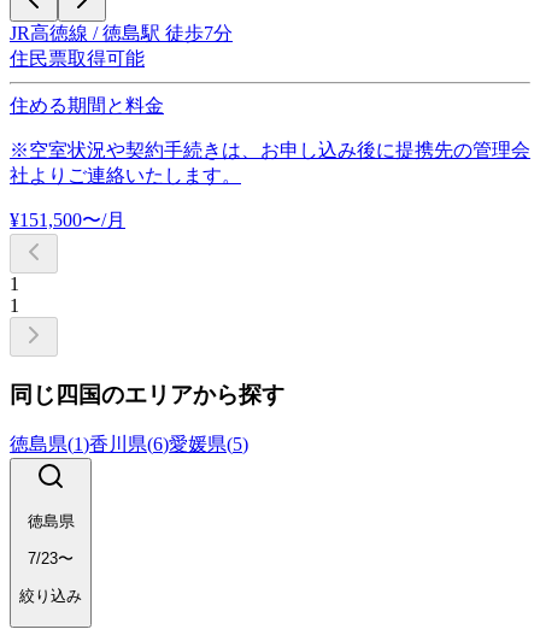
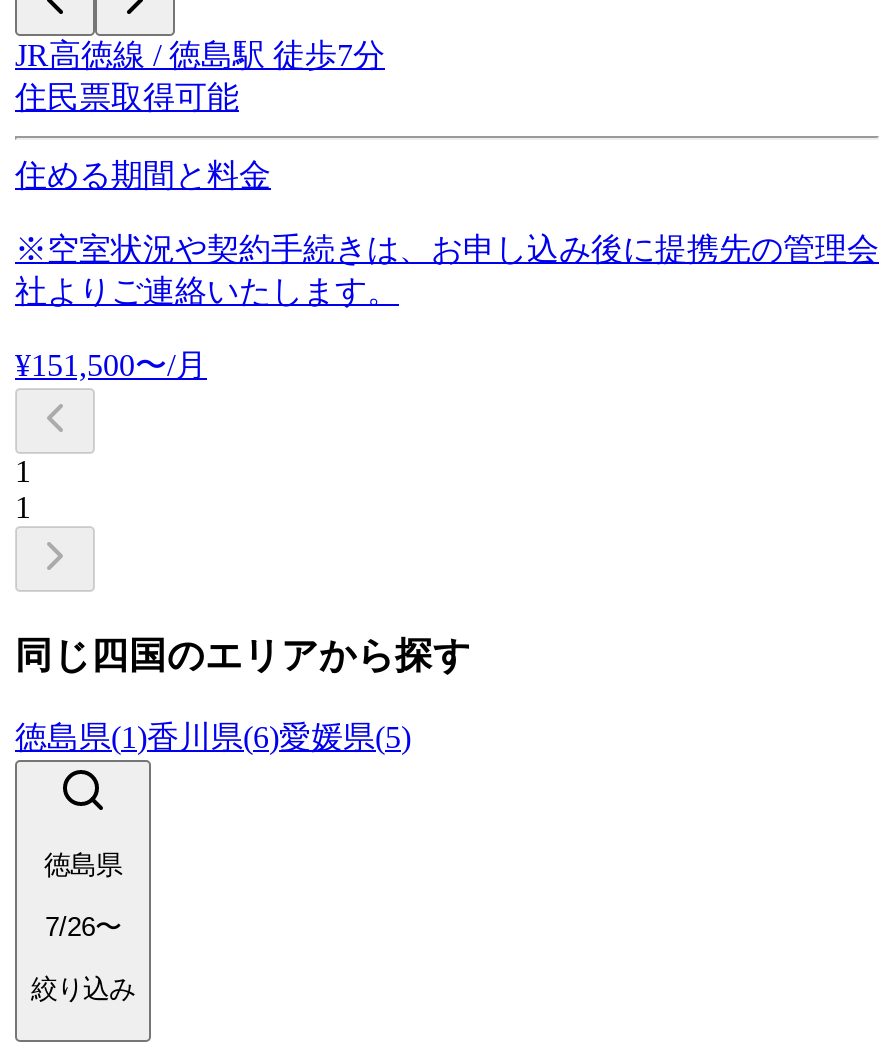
[28,549,74,567] 7/23〜 -> [45,912,121,942] 7/26〜

